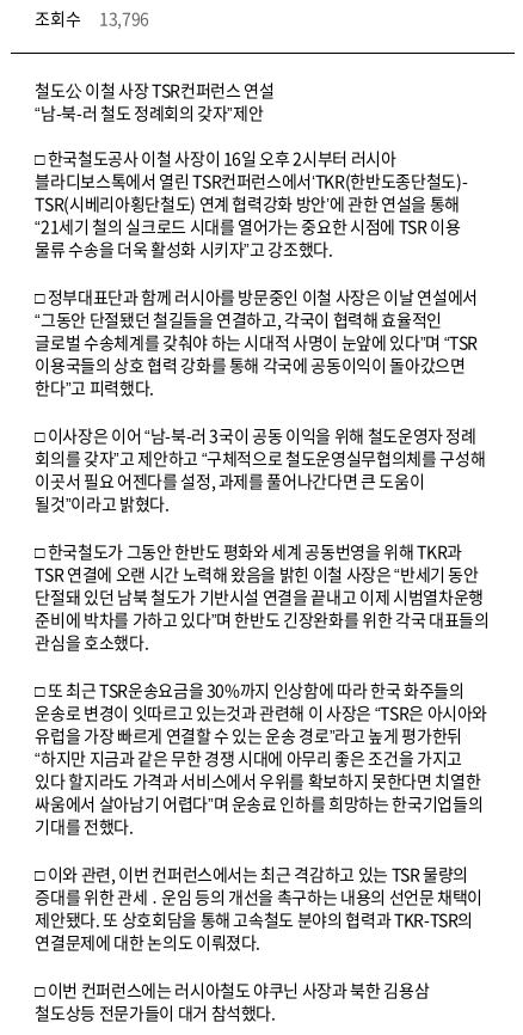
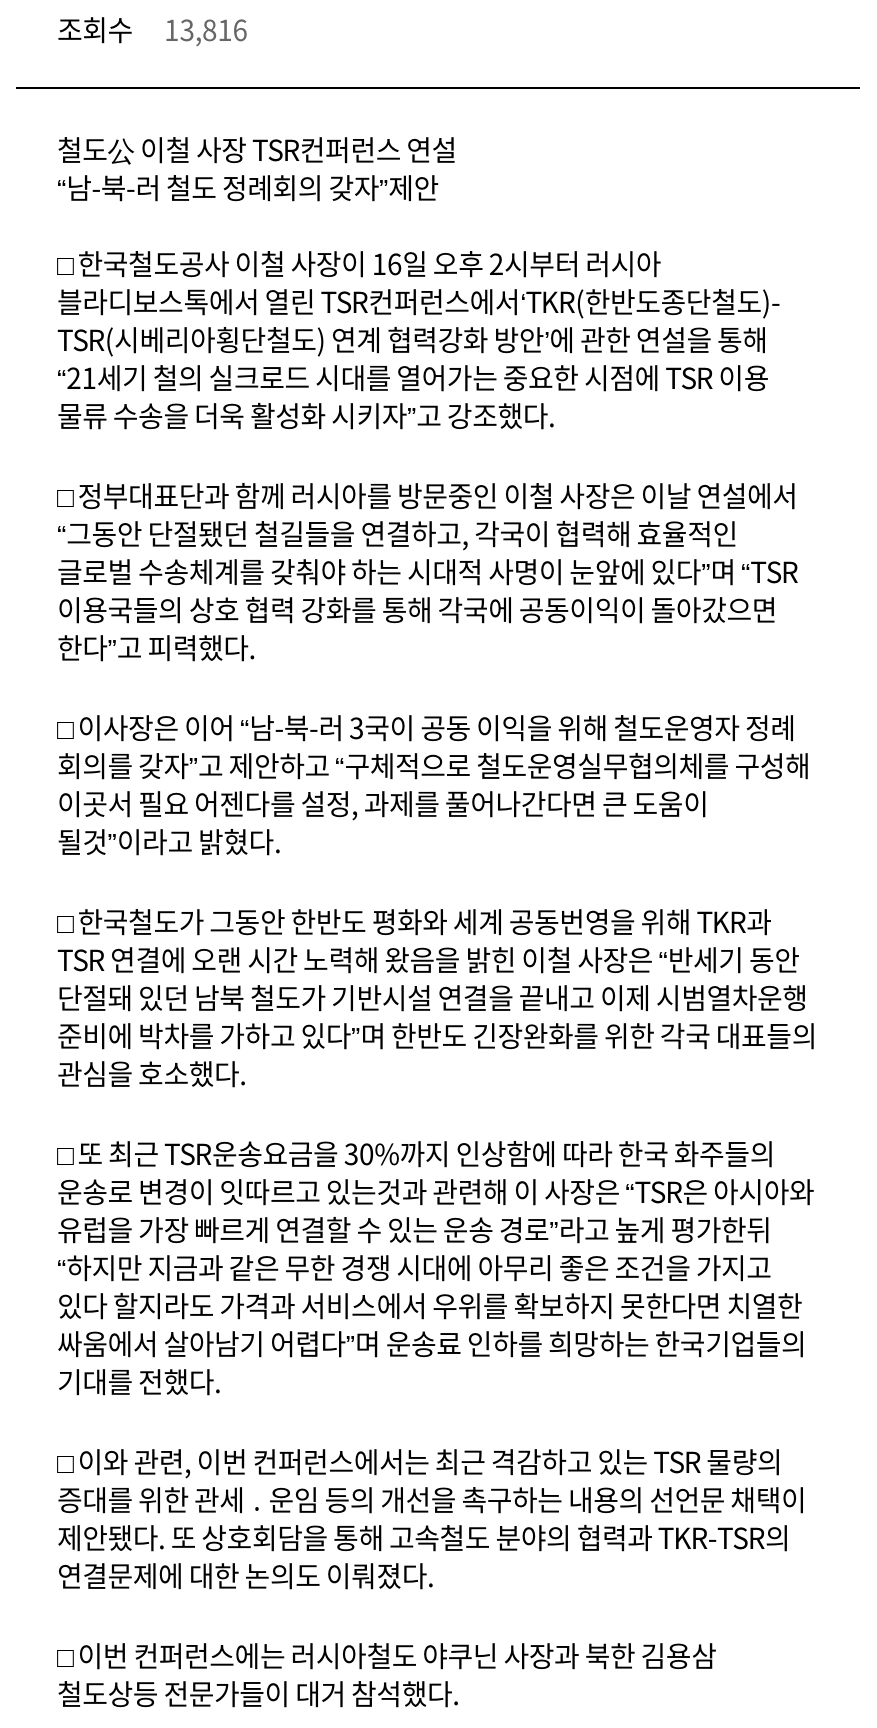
[35,6,149,30] 조회수 13,796 -> [57,9,248,49] 조회수 13,816

